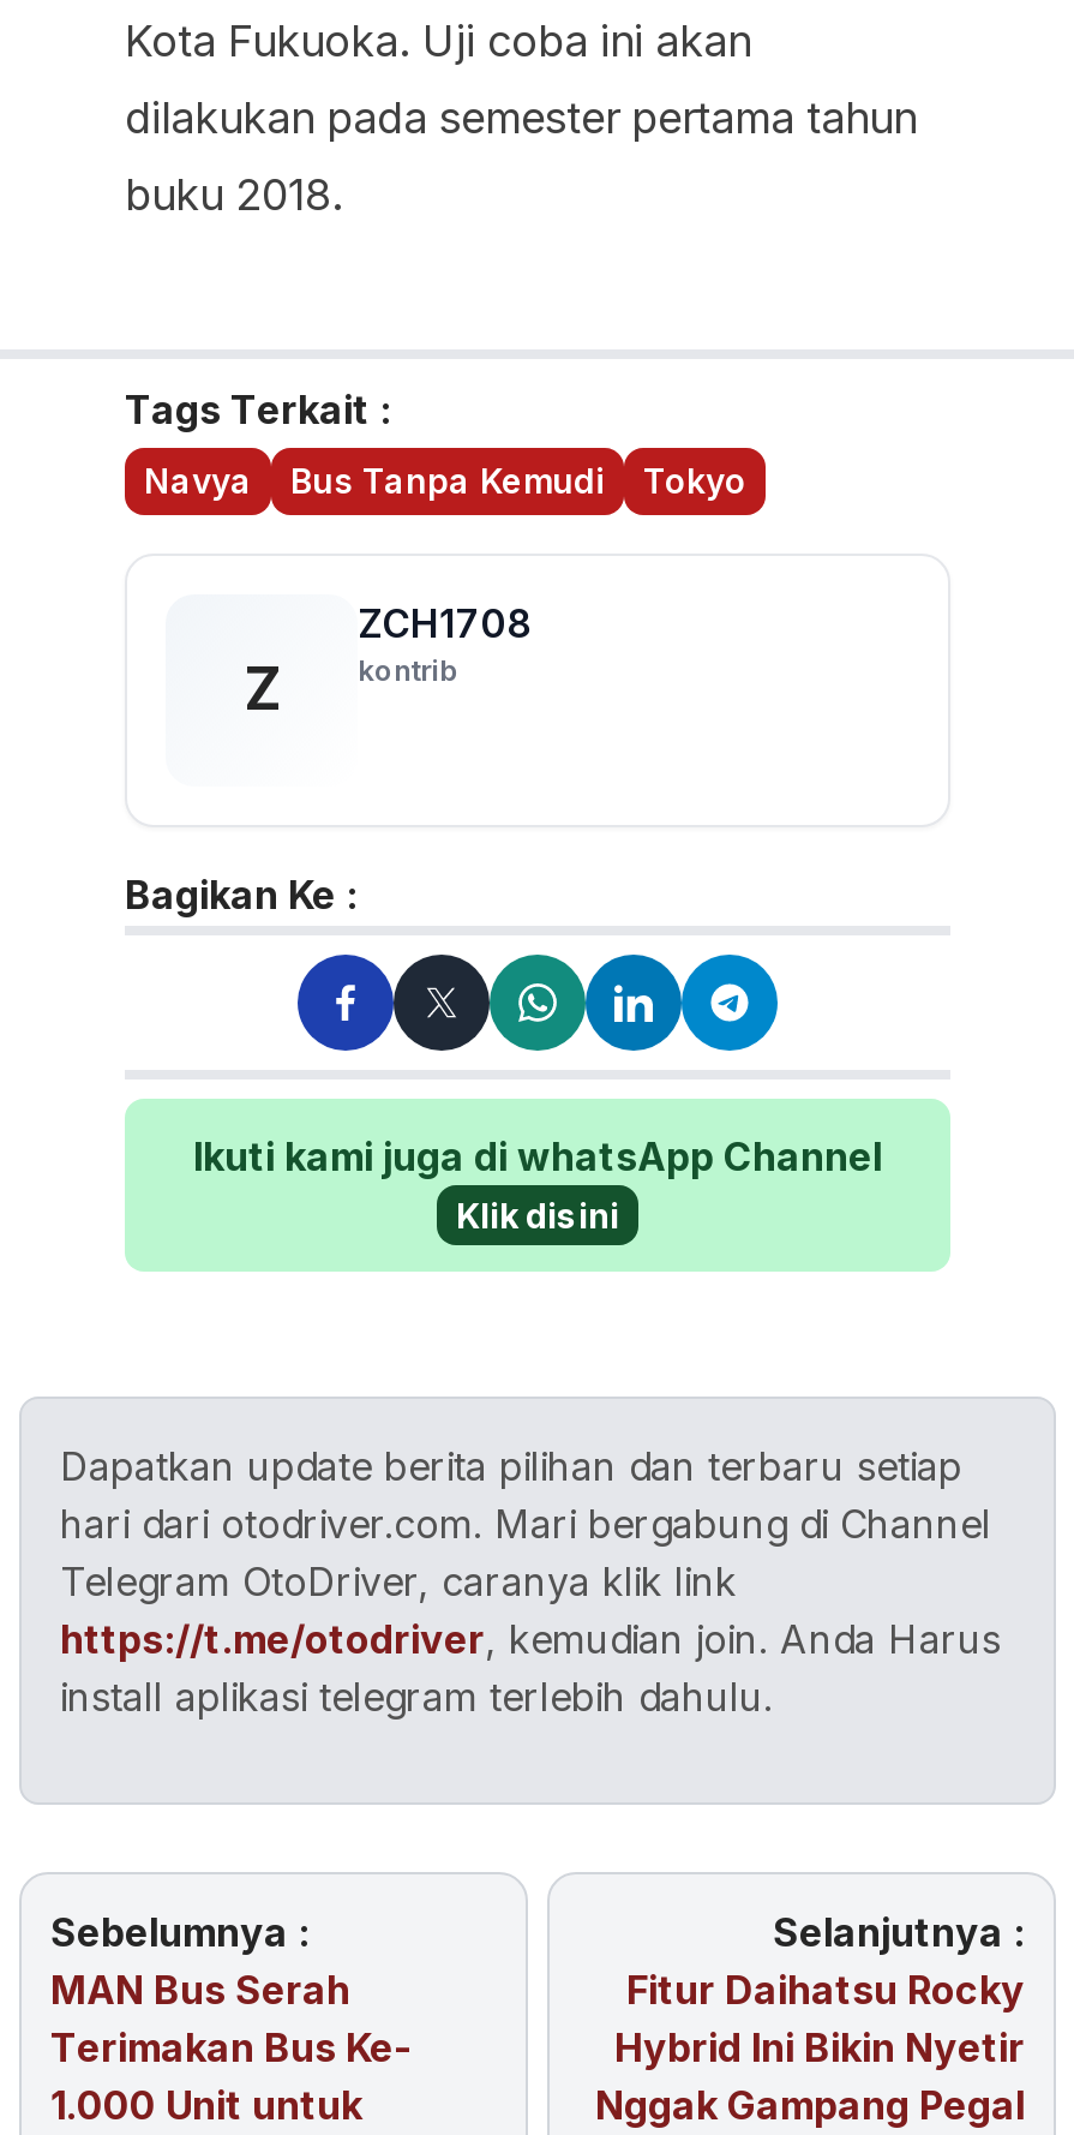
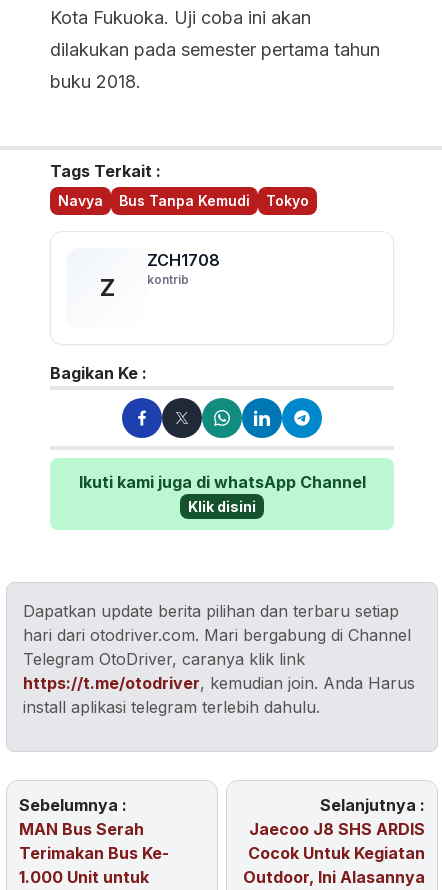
[595,1964,1025,2127] Fitur Daihatsu Rocky | Hybrid Ini Bikin Nyetir | Nggak Gampang Pegal -> [243,819,425,887] Jaecoo J8 SHS ARDIS | Cocok Untuk Kegiatan | Outdoor, Ini Alasannya

